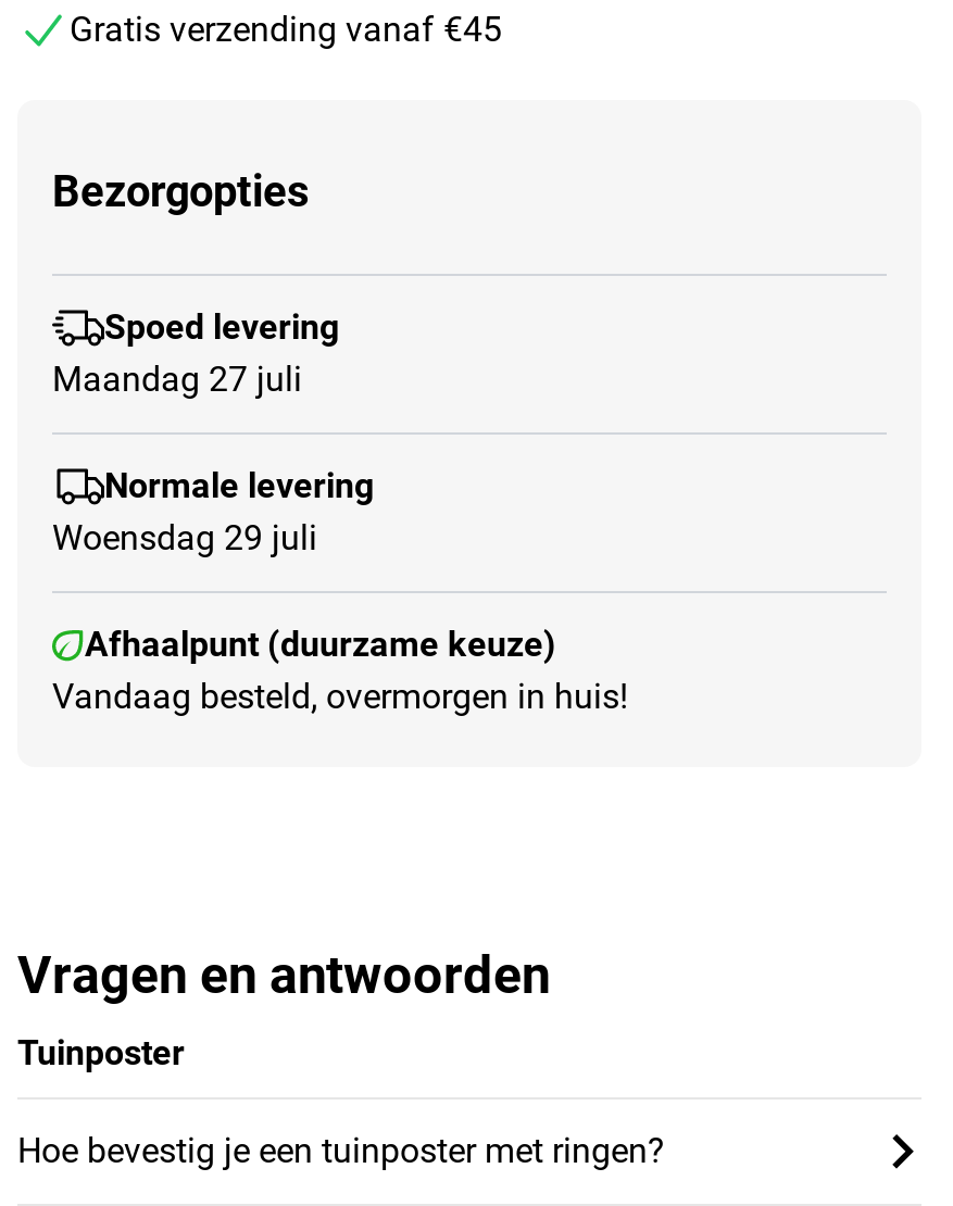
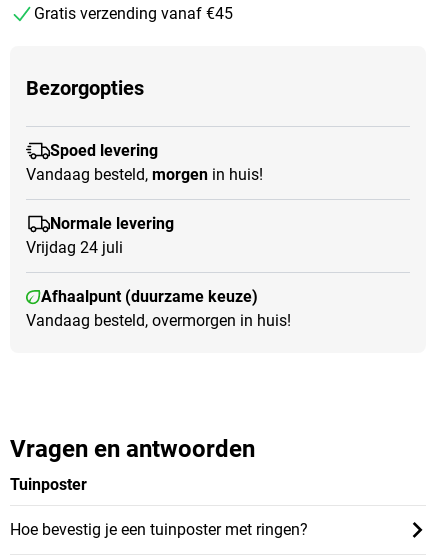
[52,359,302,400] Maandag 27 juli -> [26,165,263,184] Vandaag besteld, morgen in huis!
[52,518,317,559] Woensdag 29 juli -> [26,238,123,257] Vrijdag 24 juli

